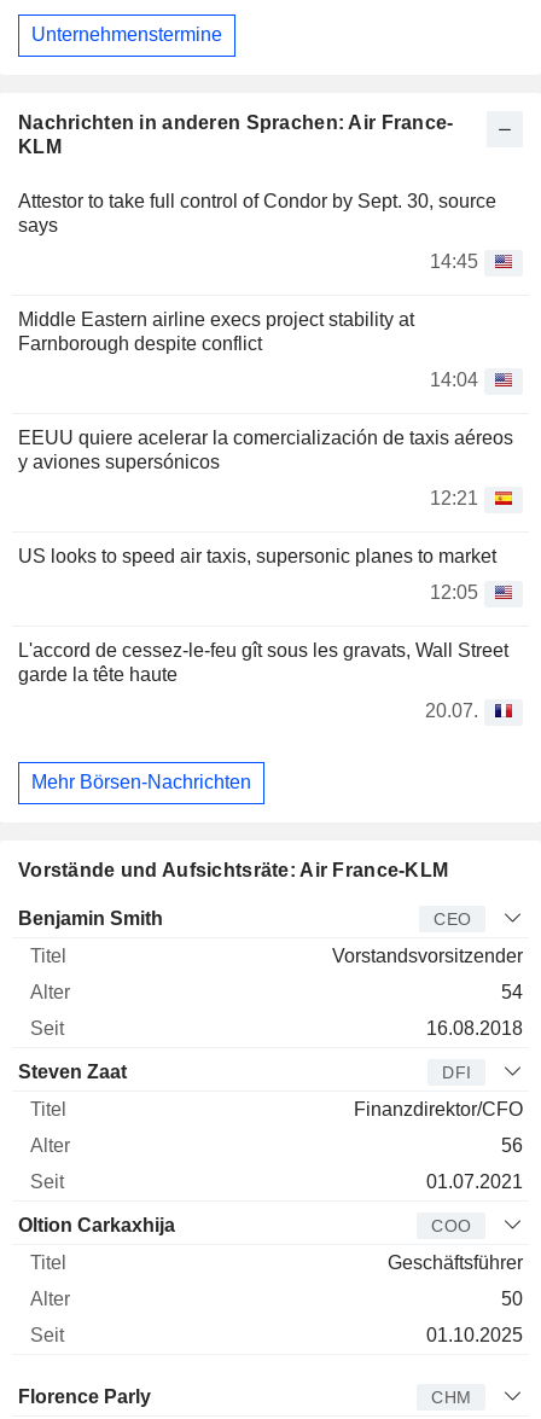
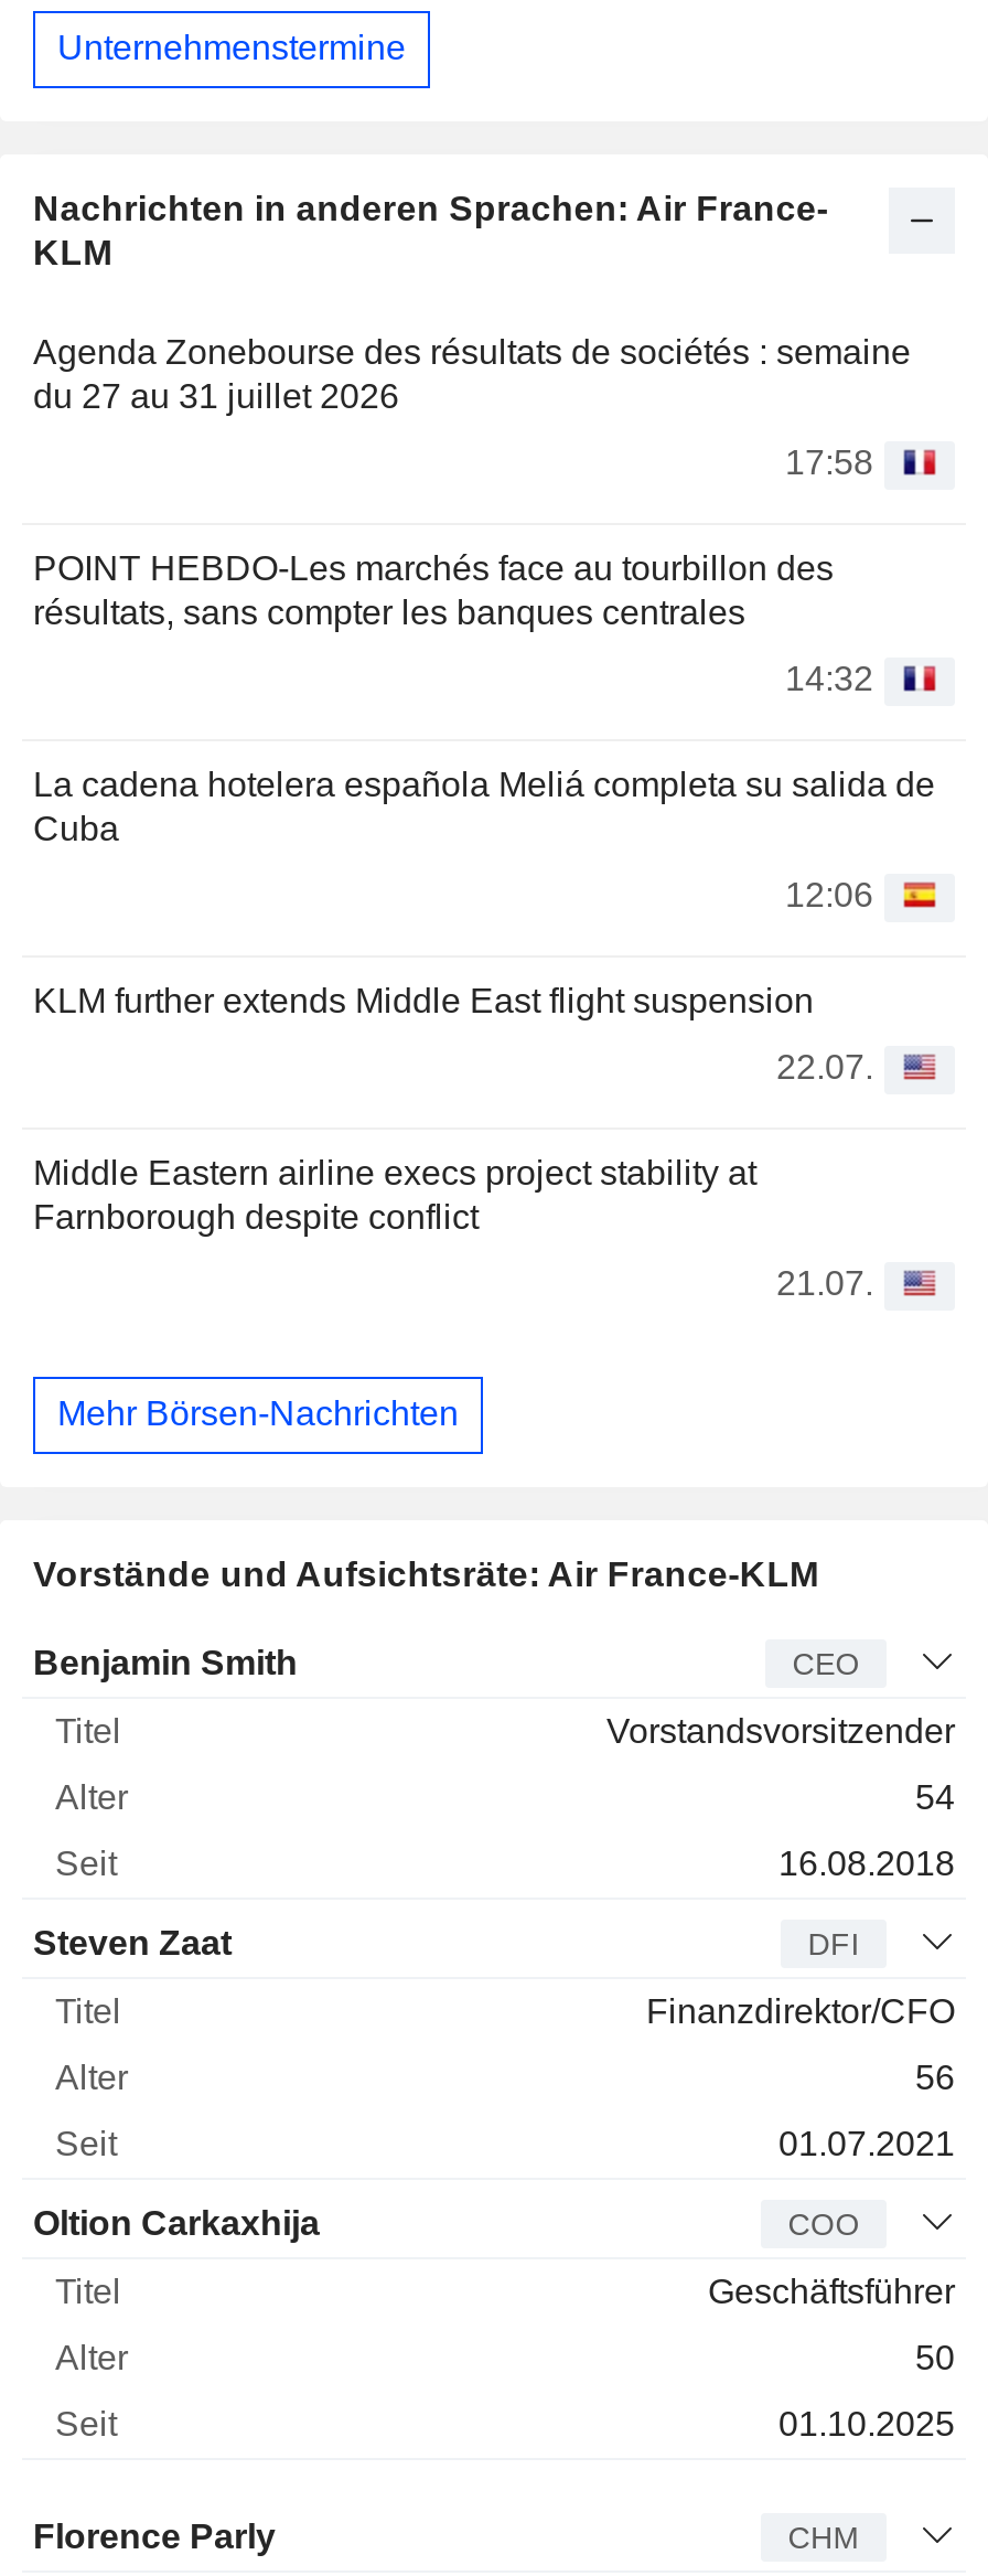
[18,191,496,271] Attestor to take full control of Condor by Sept. 30, source | says | 14:45 -> [33,333,935,1085] Agenda Zonebourse des résultats de sociétés : semaine | du 27 au 31 juillet 2026 | 17:58 | POINT HEBDO-Les marchés face au tourbillon des | résultats, sans compter les banques centrales | 14:32 | La cadena hotelera española Meliá completa su salida de | Cuba | 12:06 | KLM further extends Middle East flight suspension | 22.07.
moved [18,309,414,354] -> [33,1154,756,1235]: Middle Eastern airline execs project stability at | Farnborough despite conflict
[18,369,513,721] 14:04 | EEUU quiere acelerar la comercialización de taxis aéreos | y aviones supersónicos | 12:21 | US looks to speed air taxis, supersonic planes to market | 12:05 | L'accord de cessez-le-feu gît sous les gravats, Wall Street | garde la tête haute | 20.07. -> [776,1264,873,1301] 21.07.

